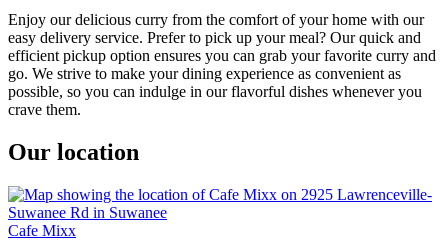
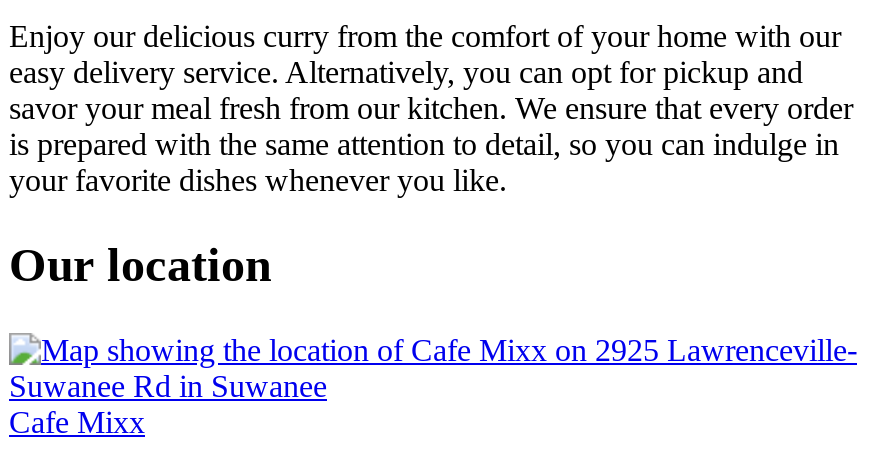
[8,29,436,118] easy delivery service. Prefer to pick up your meal? Our quick and | efficient pickup option ensures you can grab your favorite curry and | go. We strive to make your dining experience as convenient as | possible, so you can indulge in our flavorful dishes whenever you | crave them. -> [9,55,853,197] easy delivery service. Alternatively, you can opt for pickup and | savor your meal fresh from our kitchen. We ensure that every order | is prepared with the same attention to detail, so you can indulge in | your favorite dishes whenever you like.

